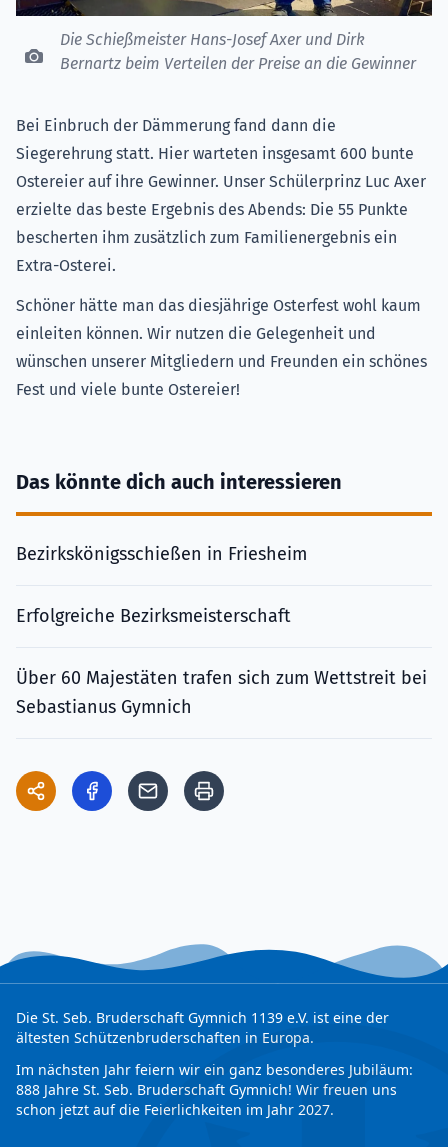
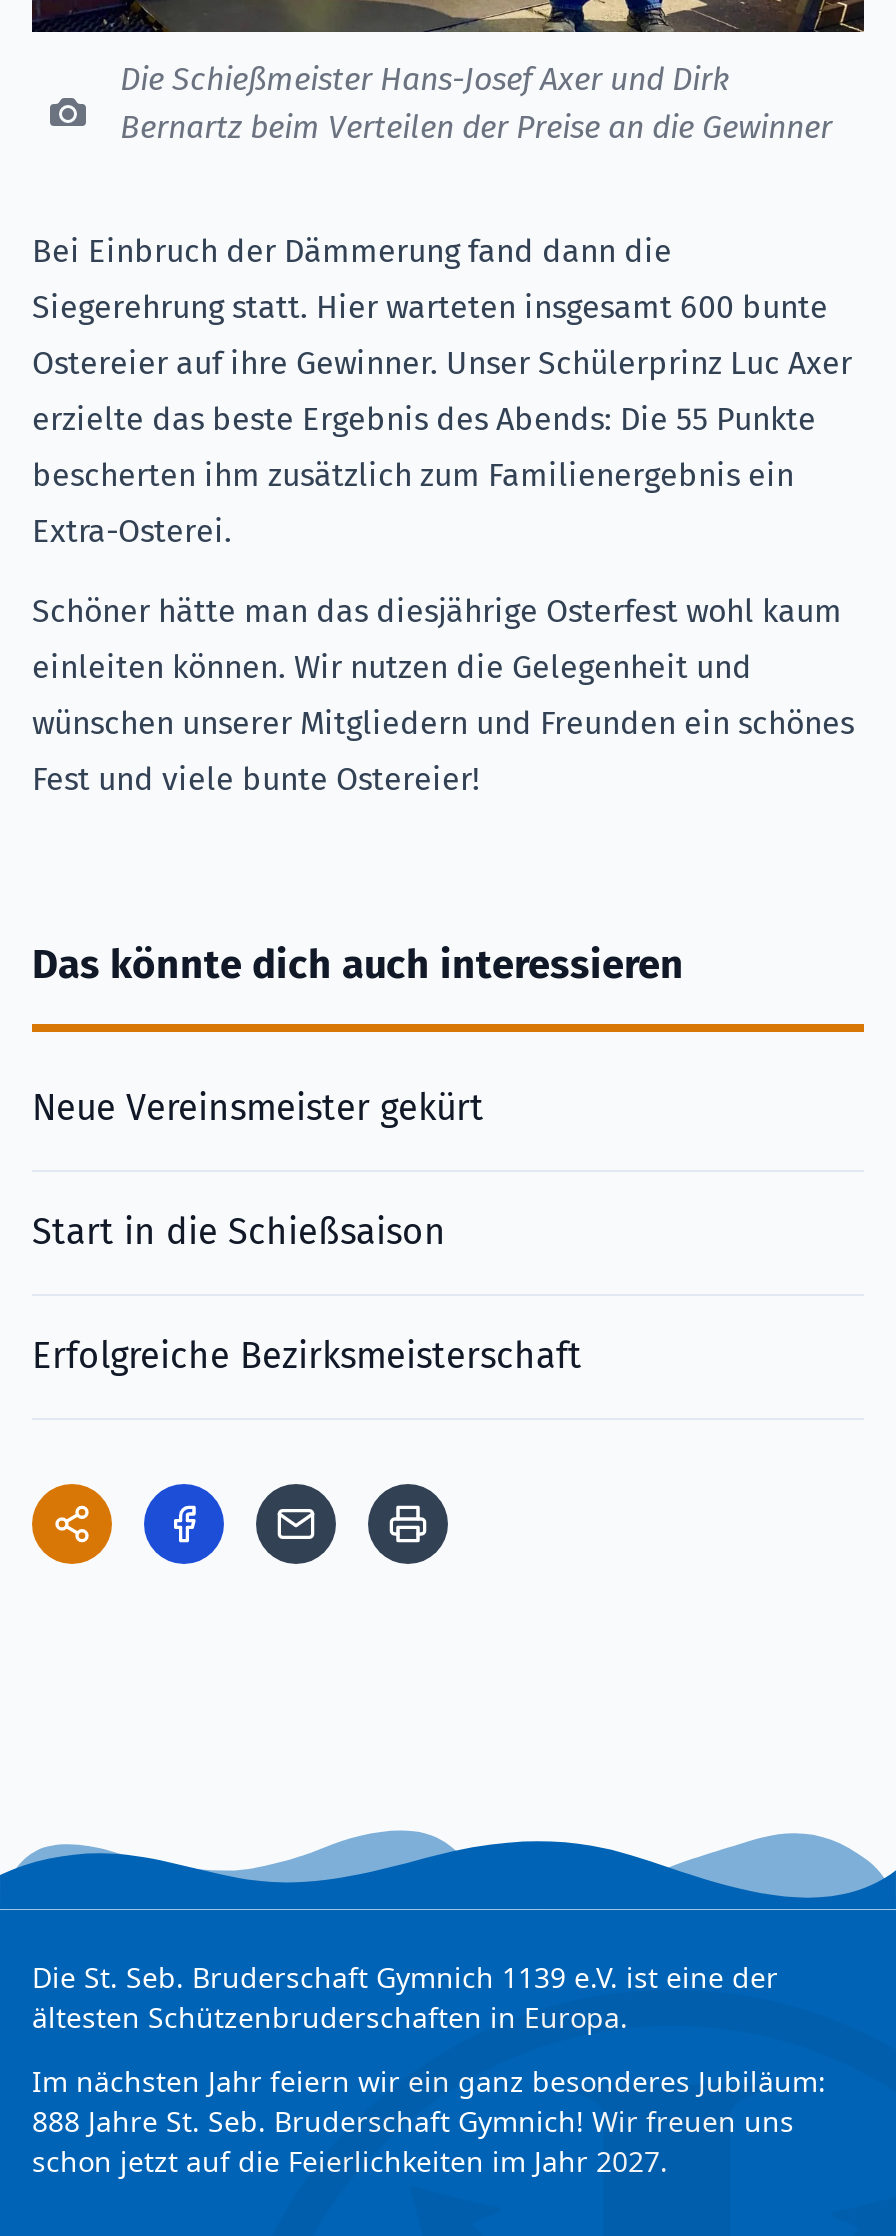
[16,543,307,565] Bezirkskönigsschießen in Friesheim -> [32,1086,484,1254] Neue Vereinsmeister gekürt | Start in die Schießsaison
moved [16,605,291,627] -> [32,1334,582,1378]: Erfolgreiche Bezirksmeisterschaft
[16,667,427,718] Über 60 Majestäten trafen sich zum Wettstreit bei | Sebastianus Gymnich -> none

